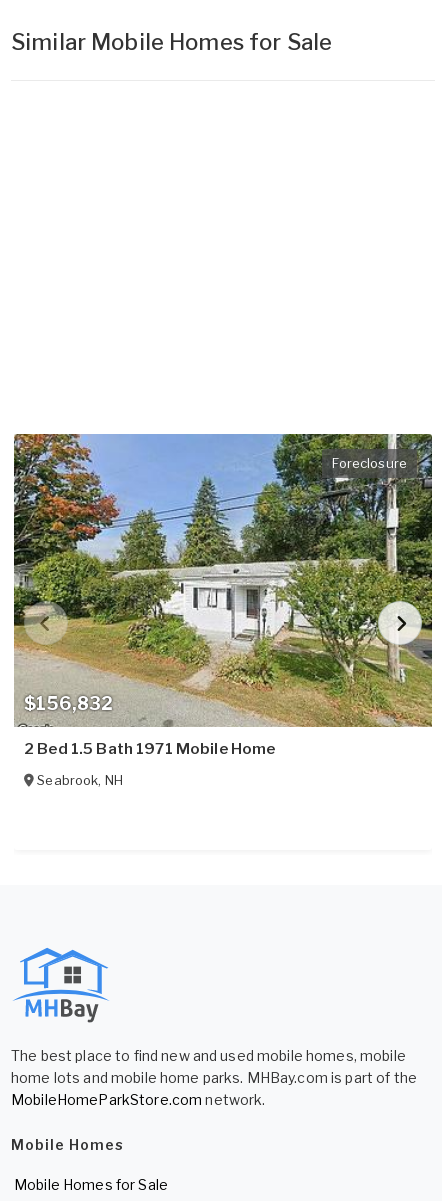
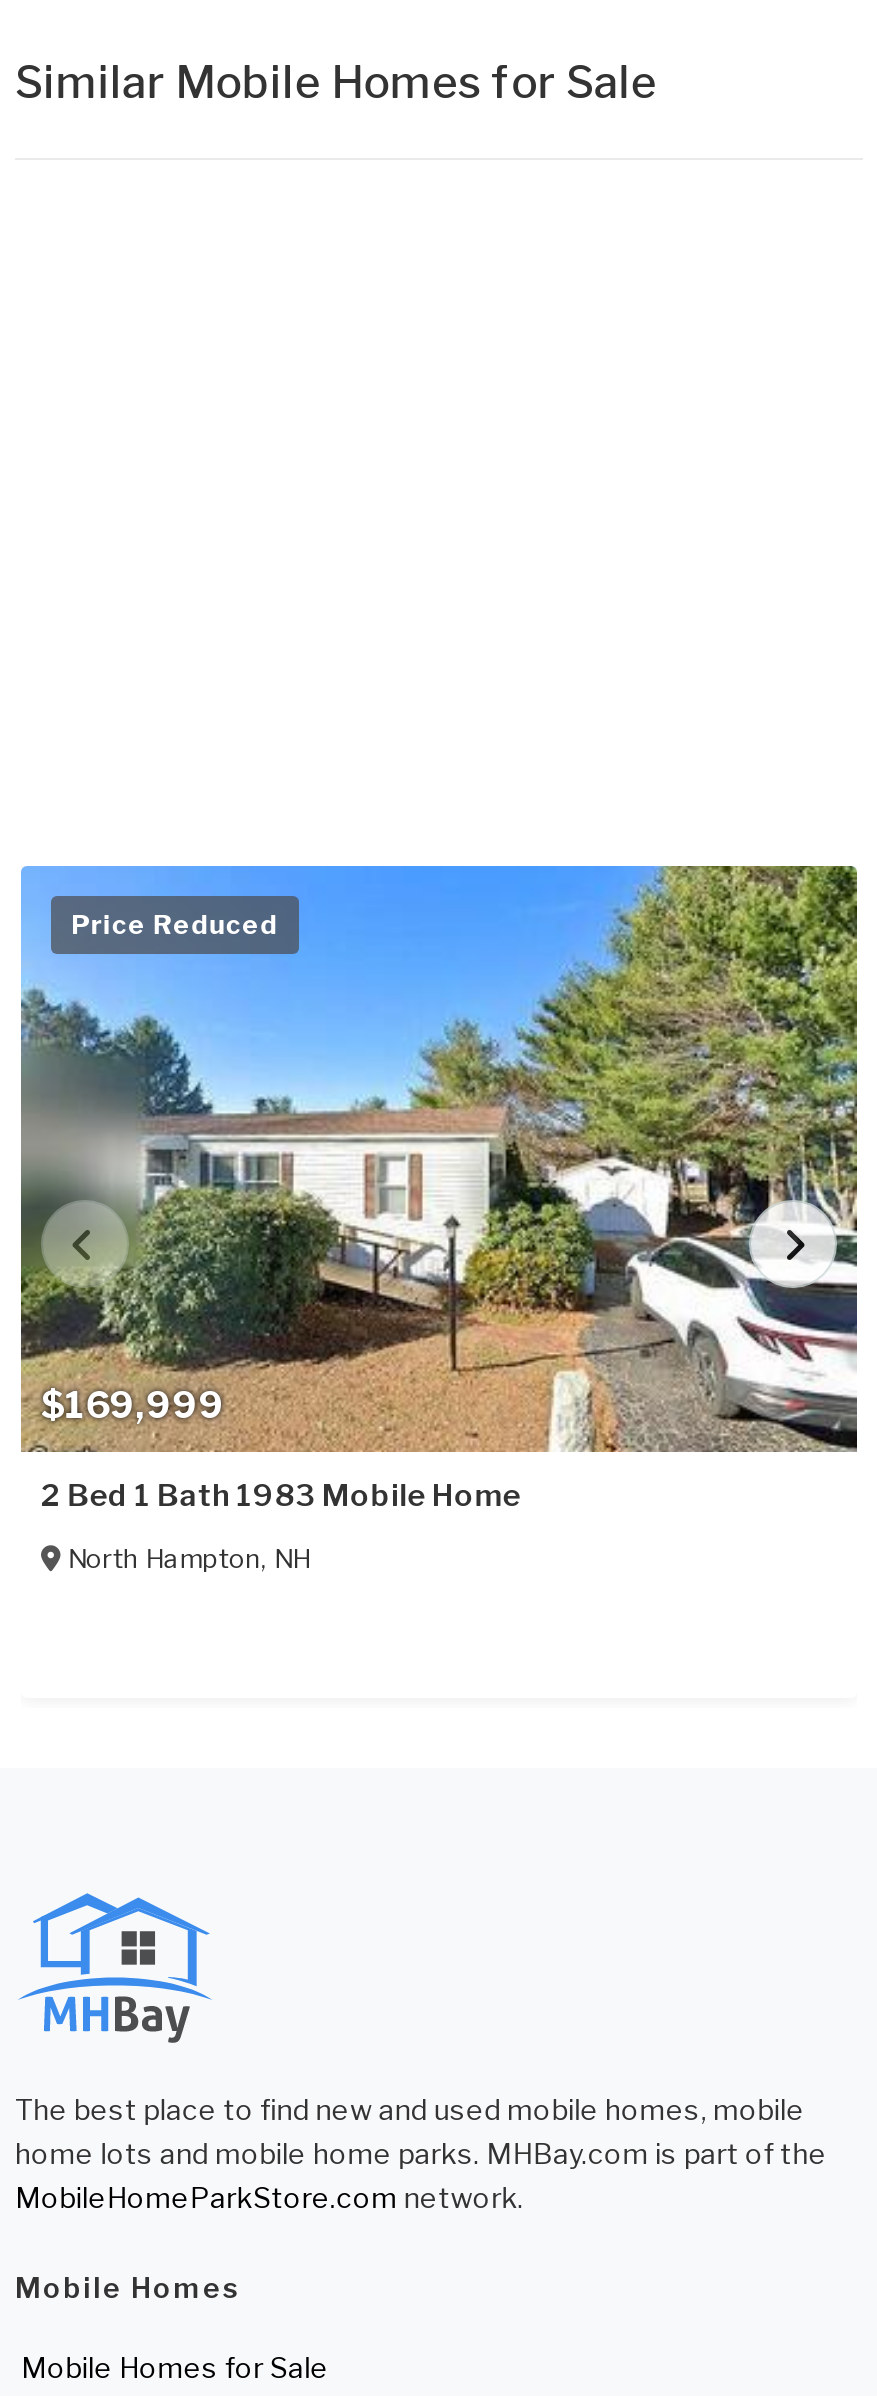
[13,433,433,727] [image] | $156,832 -> [19,864,859,1452] [image] | $169,999
[332,455,407,471] Foreclosure -> [71,909,279,941] Price Reduced
[24,740,275,758] 2 Bed 1.5 Bath 1971 Mobile Home -> [41,1478,521,1514] 2 Bed 1 Bath 1983 Mobile Home
[37,772,123,788] Seabrook, NH -> [68,1542,310,1574] North Hampton, NH

